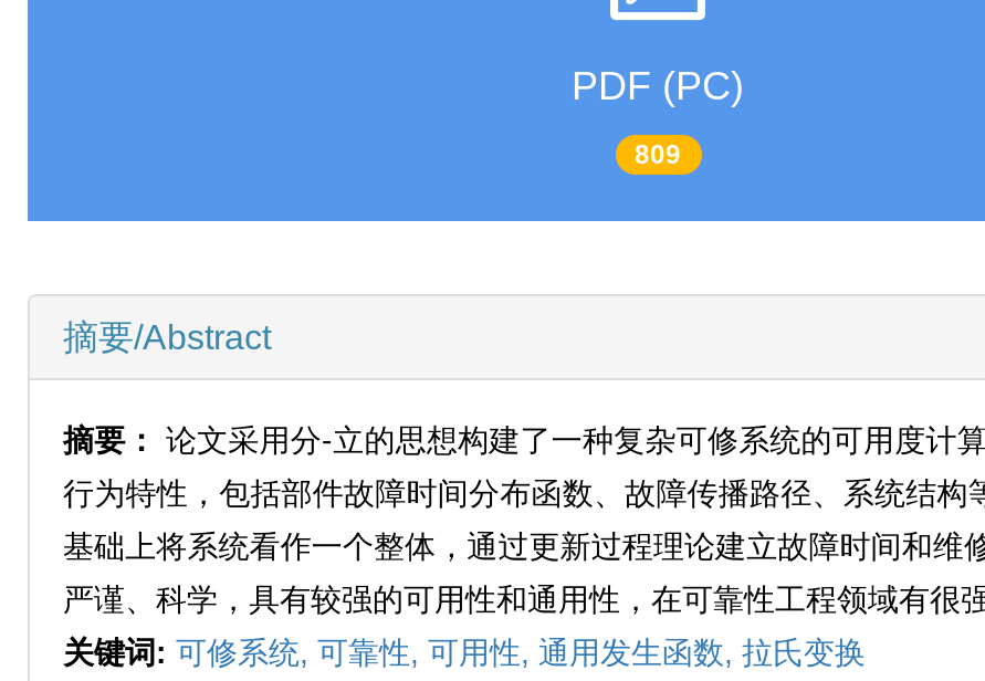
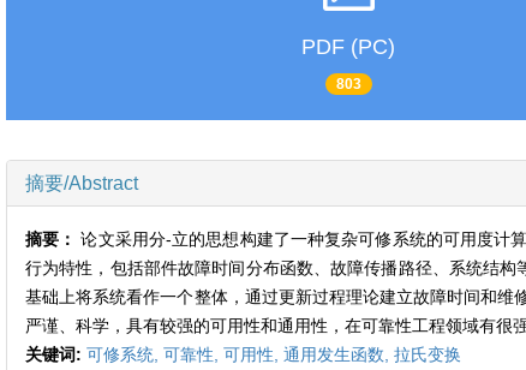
[635,140,681,171] 809 -> [336,76,361,93] 803

